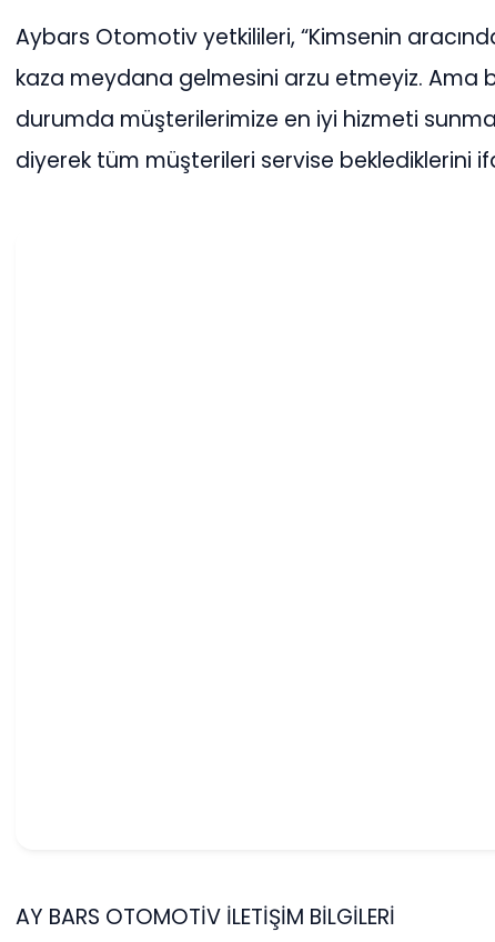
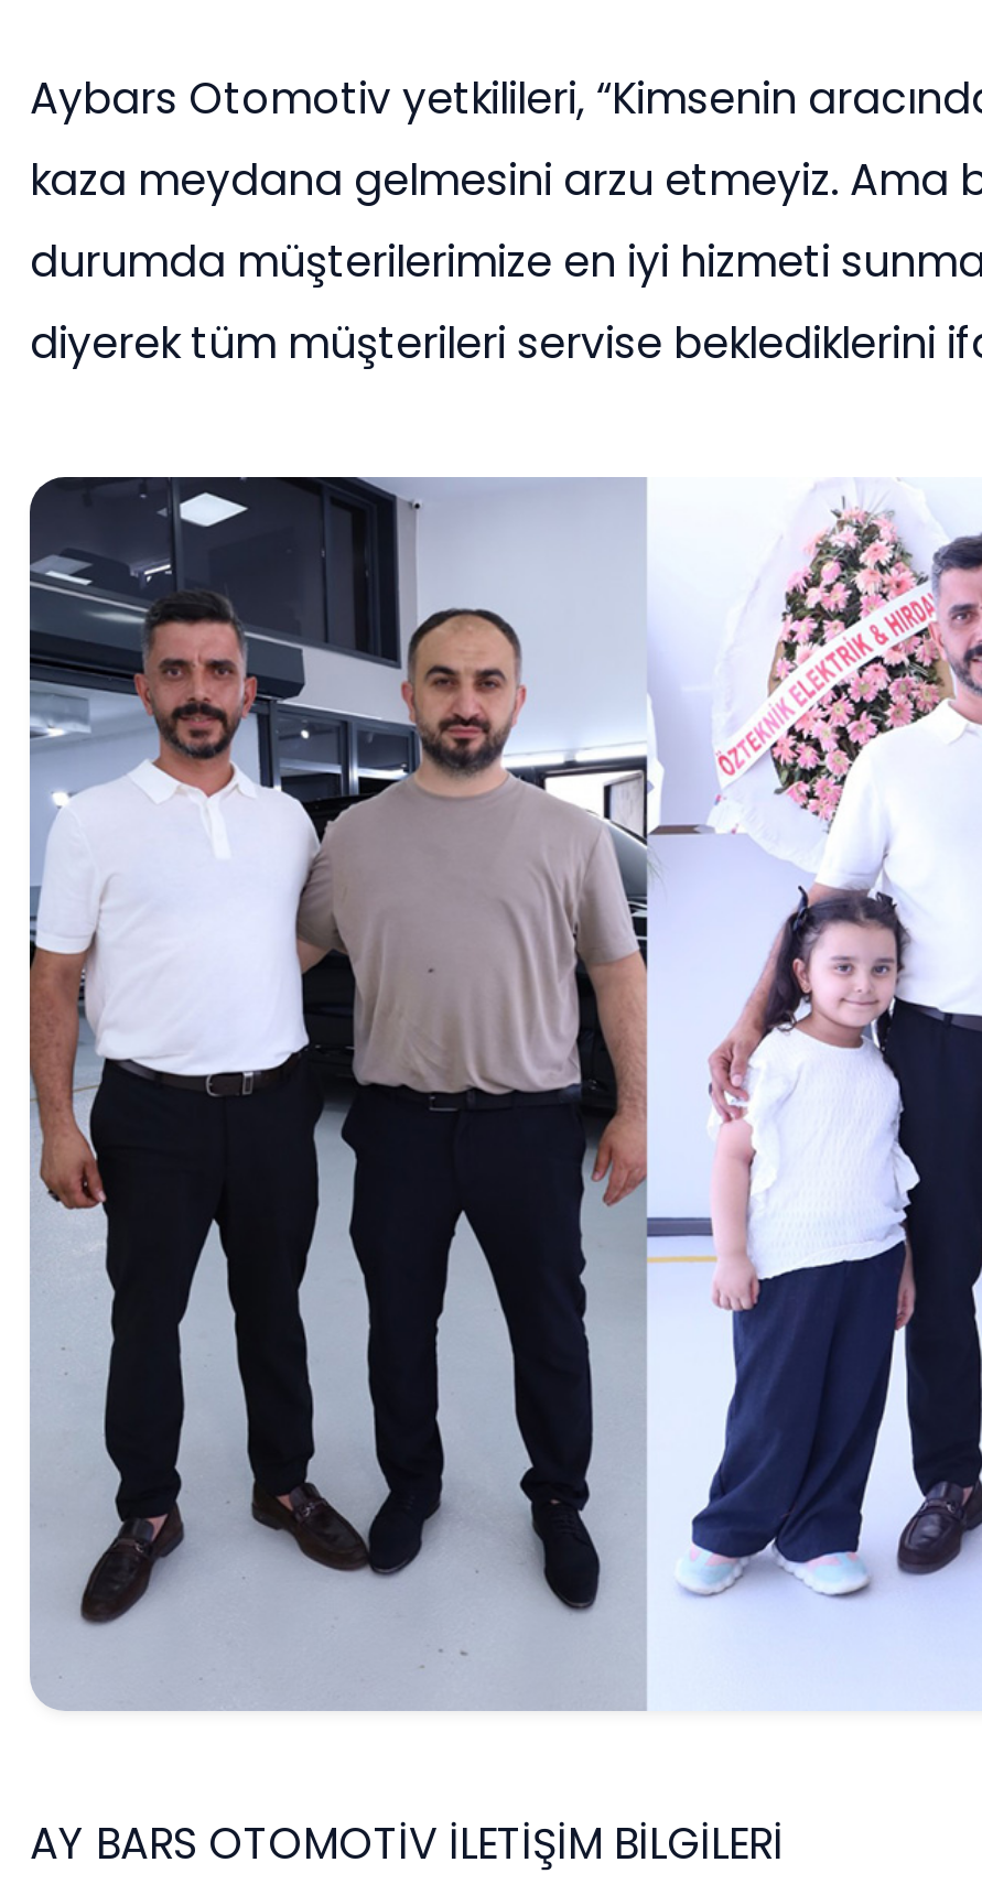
none -> [28,475,975,1711] [image]

